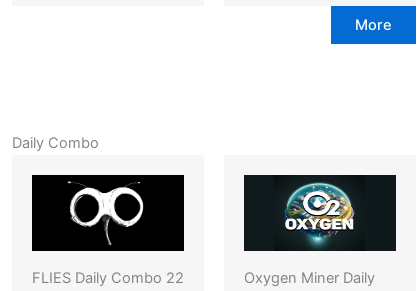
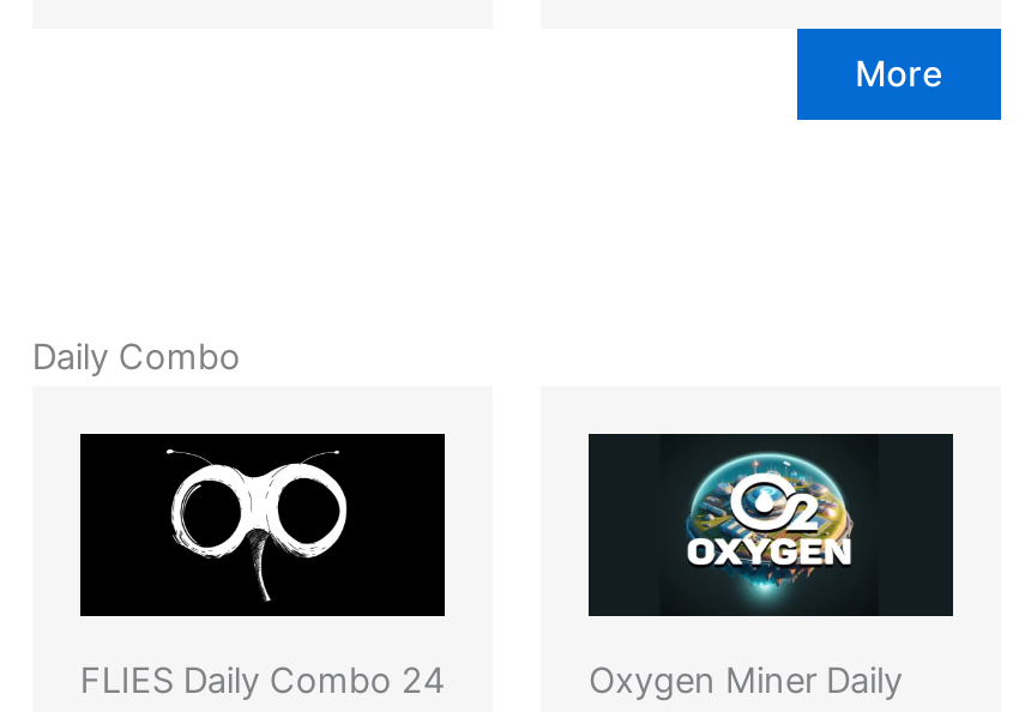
[32,269,184,287] FLIES Daily Combo 22 -> [80,659,445,703] FLIES Daily Combo 24

